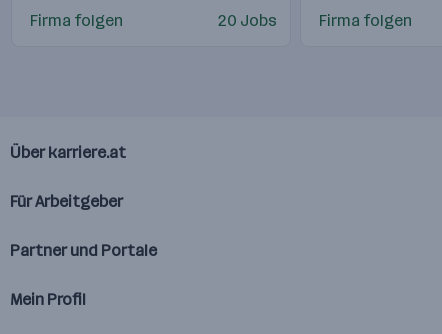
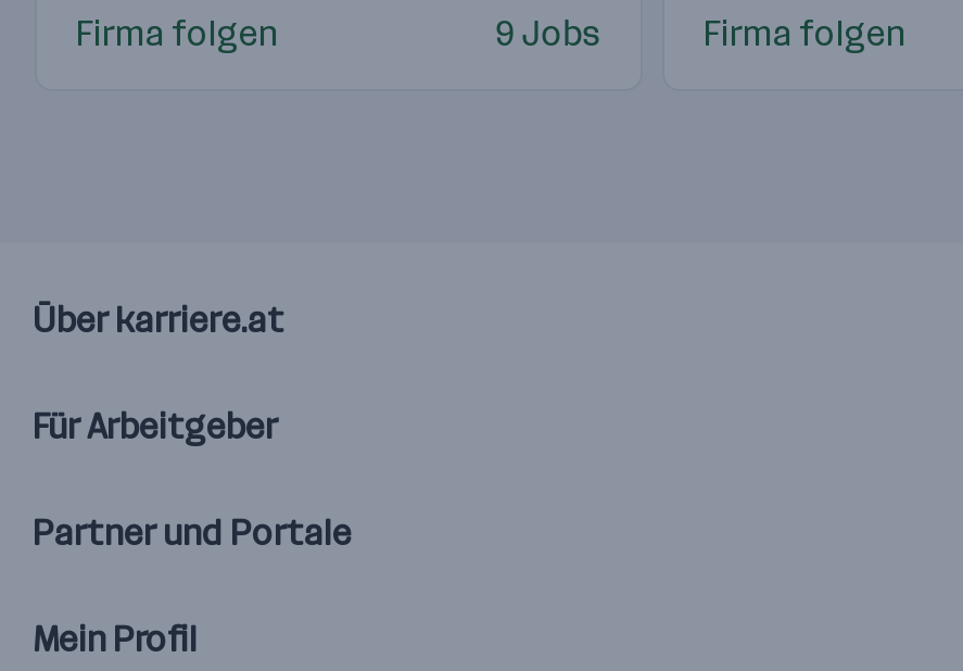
[218,11,277,30] 20 Jobs -> [496,14,602,55] 9 Jobs

